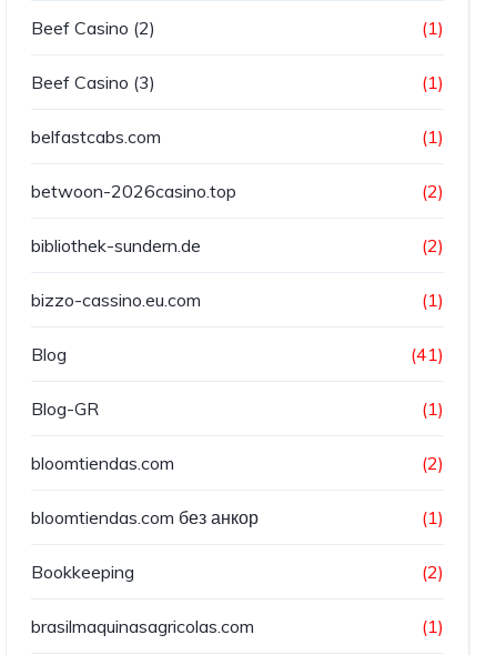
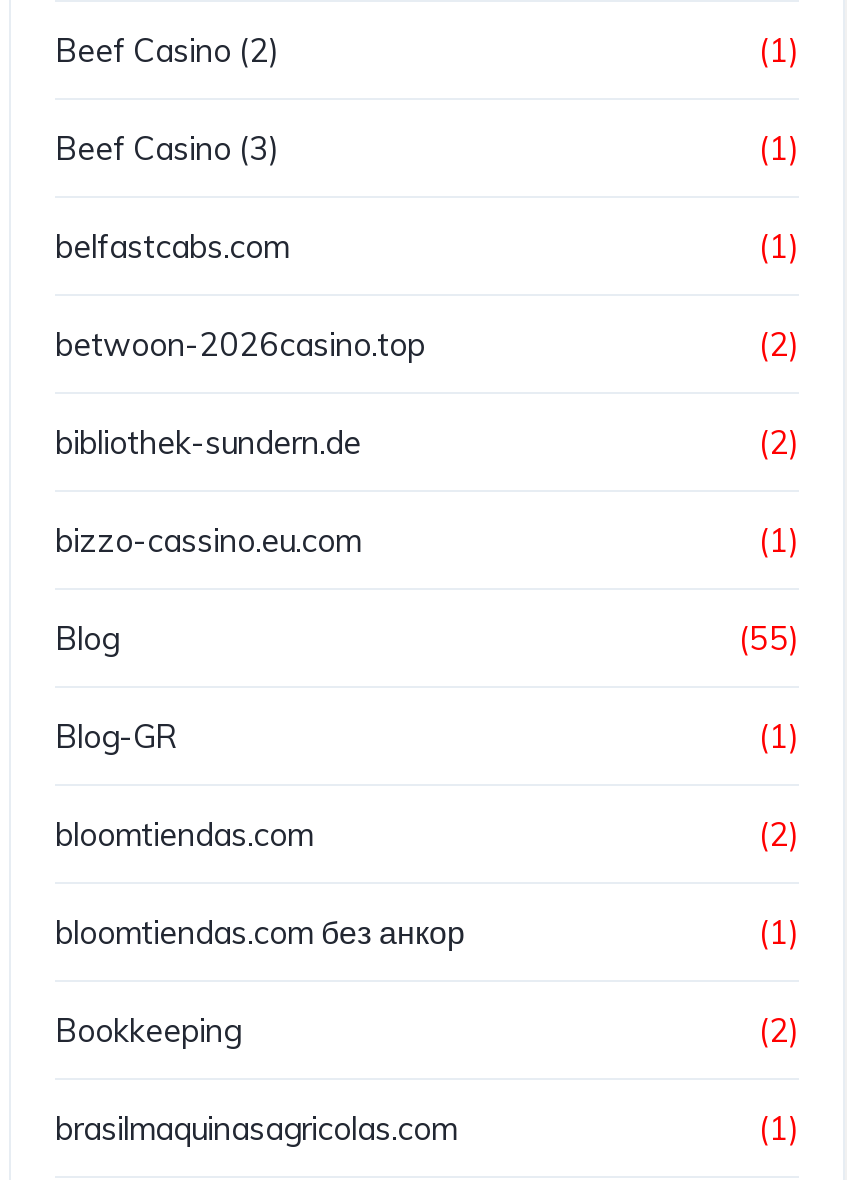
[411,343,444,365] (41) -> [739,618,799,658] (55)

